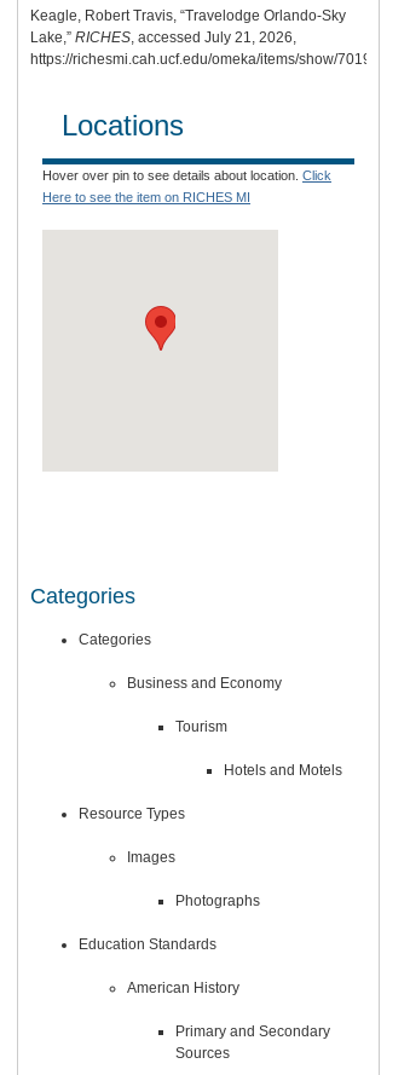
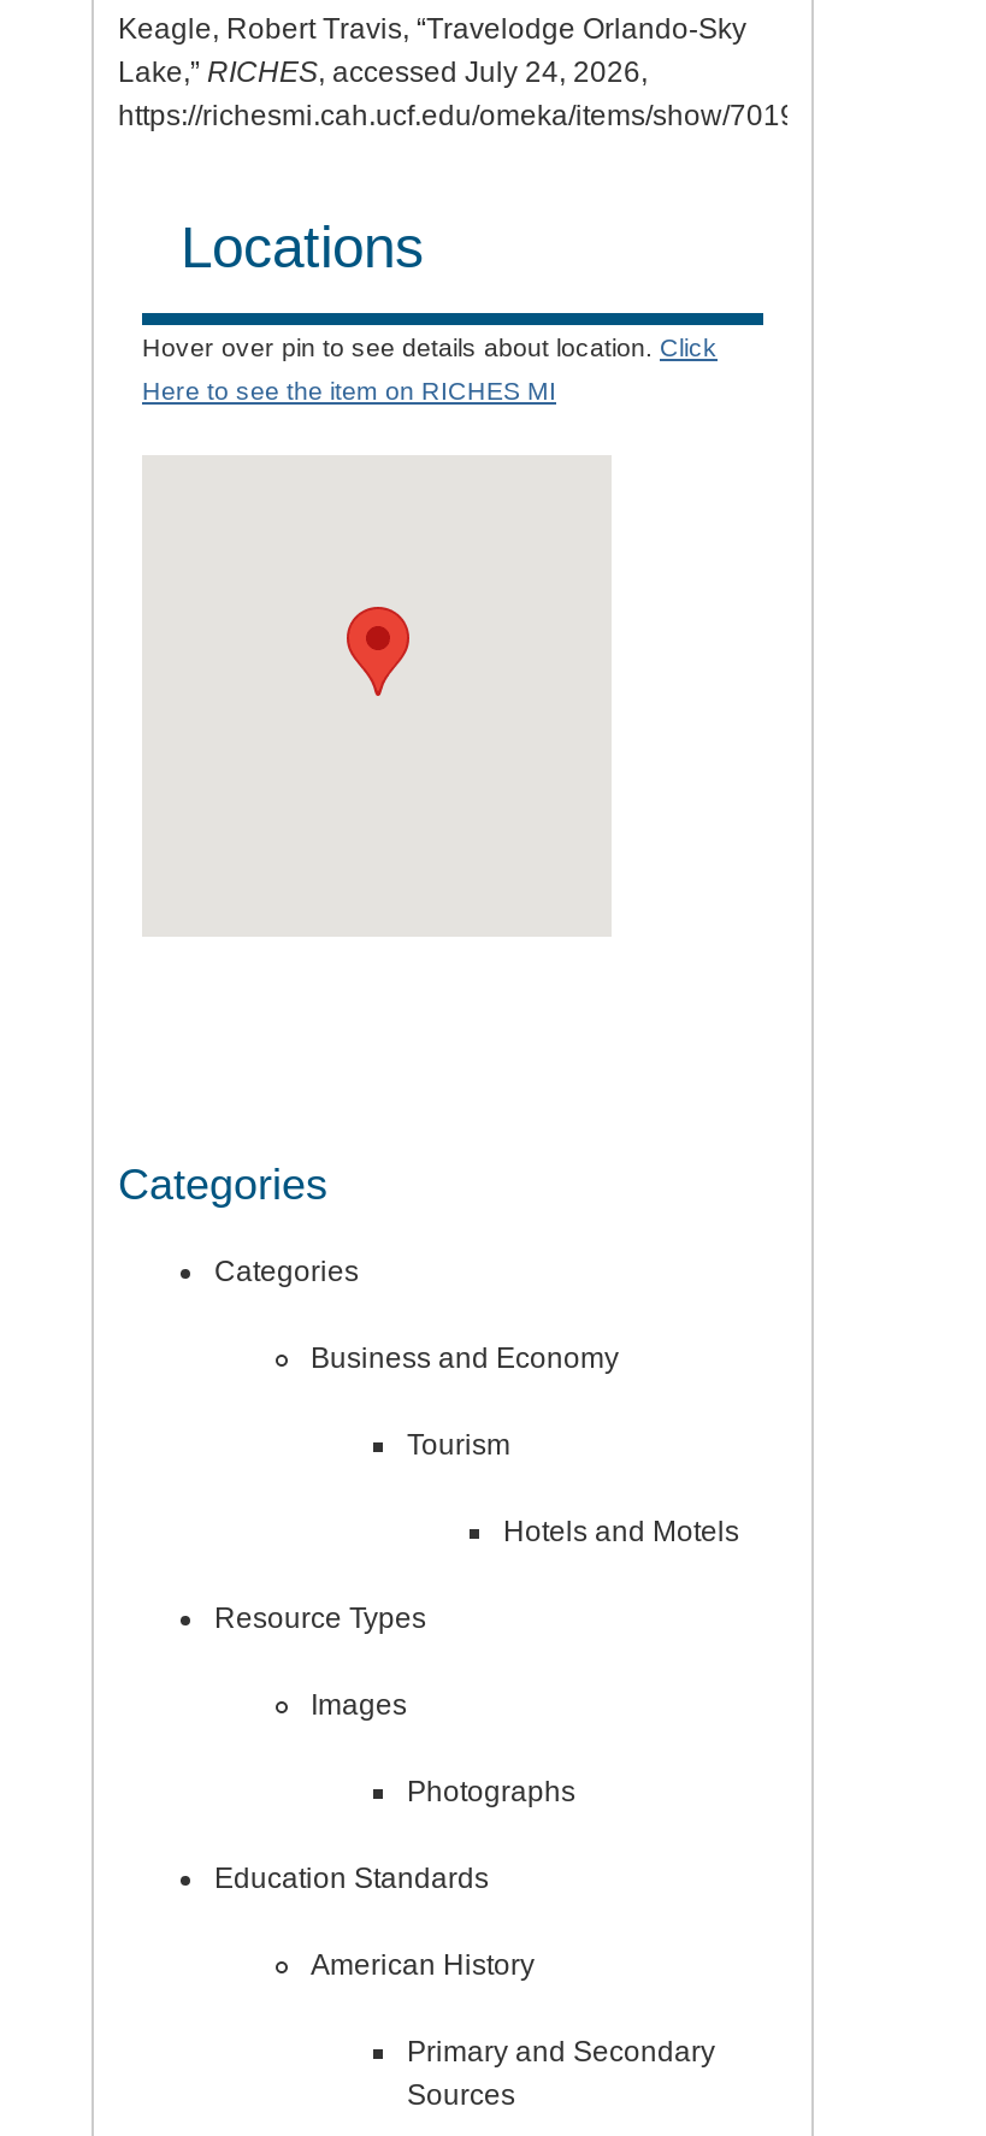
[30,29,296,46] Lake,” RICHES, accessed July 21, 2026, -> [118,56,648,90] Lake,” RICHES, accessed July 24, 2026,

